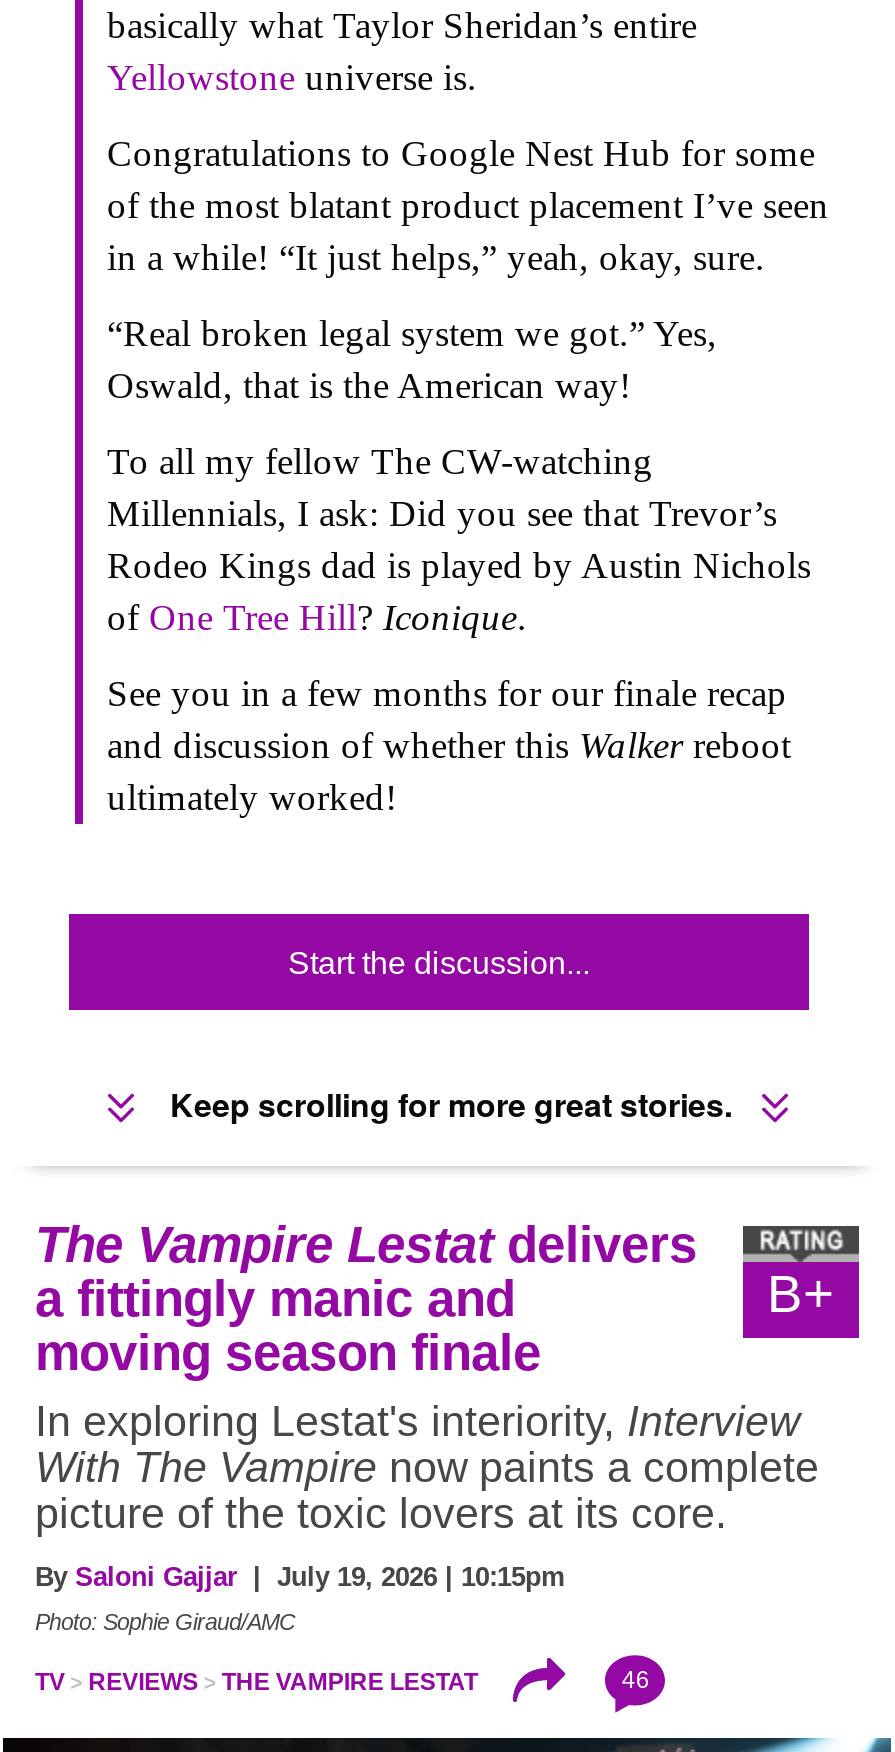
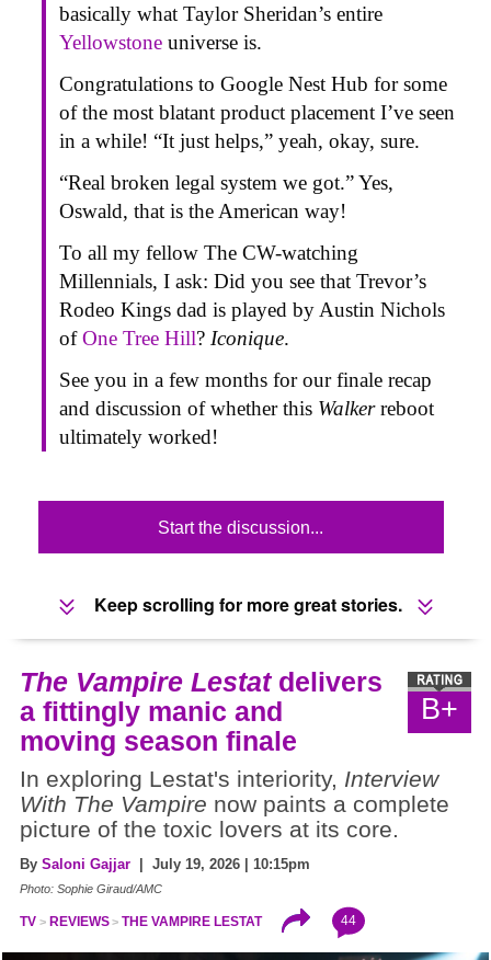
[622,1666,650,1694] 46 -> [341,913,357,928] 44

